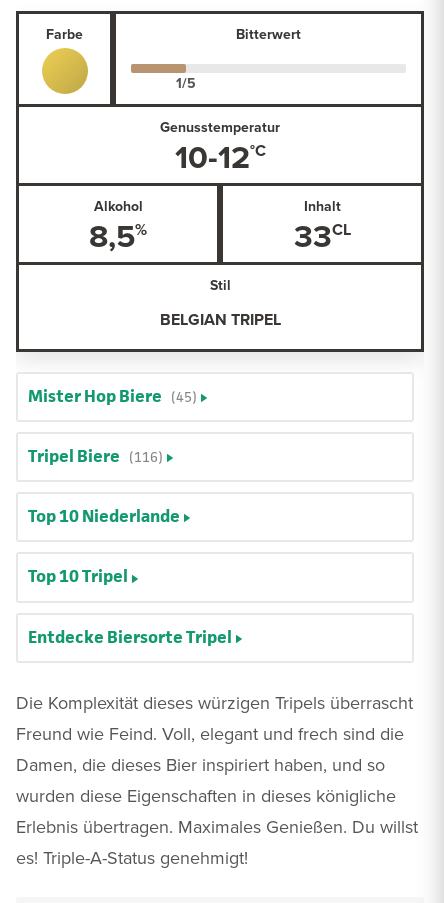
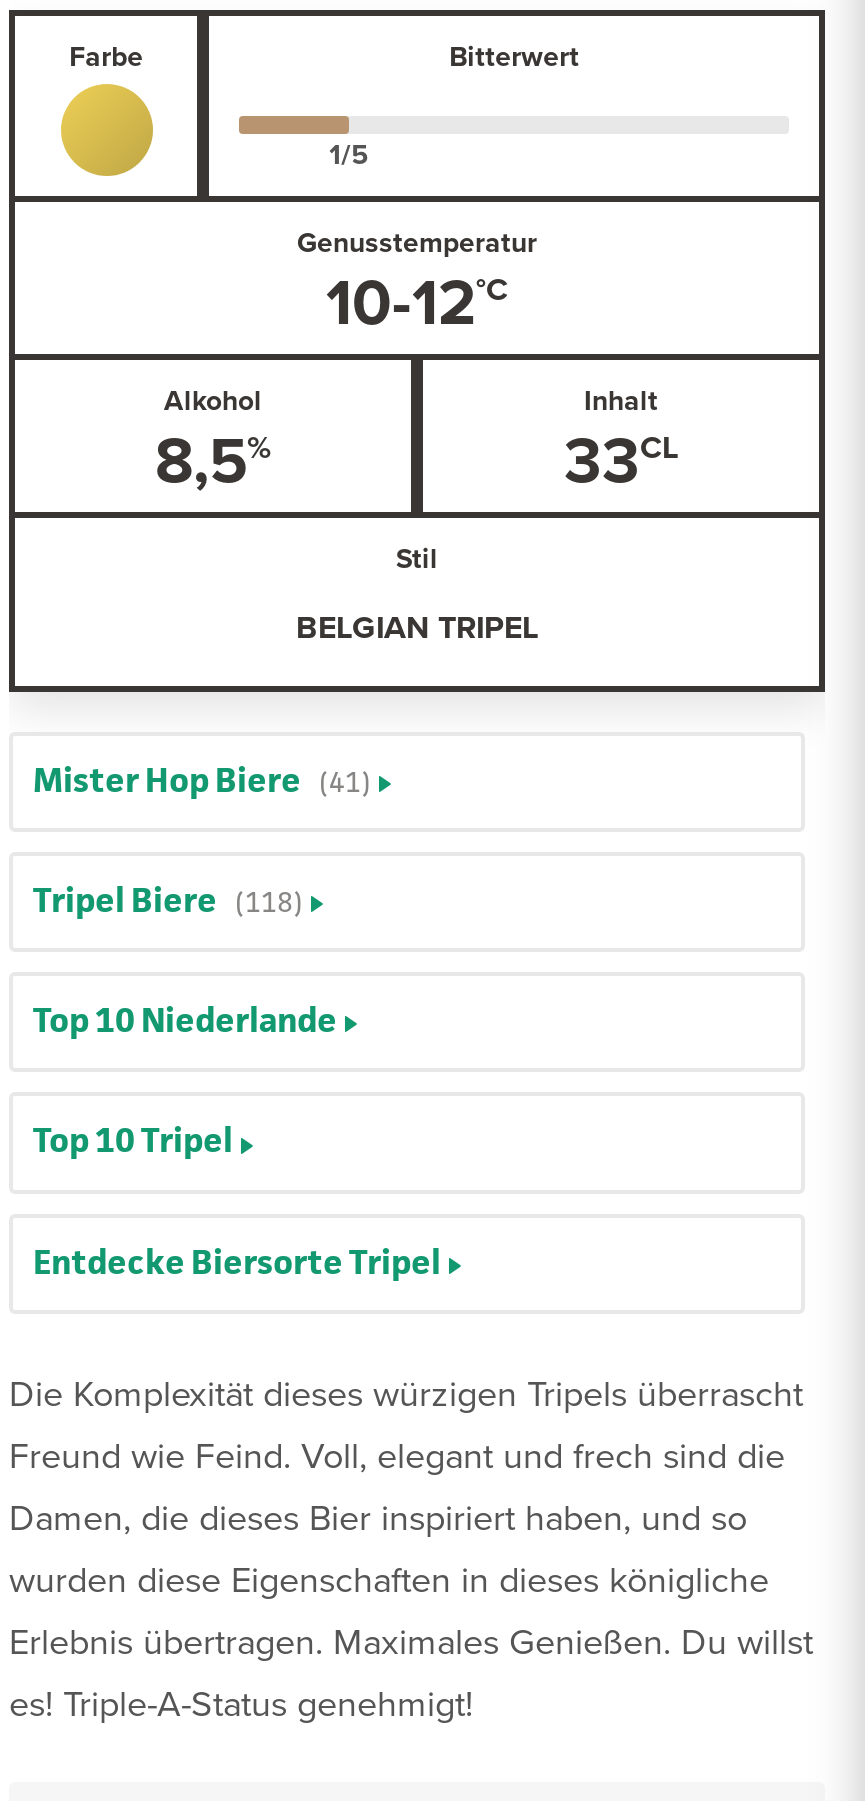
[28,384,197,408] Mister Hop Biere (45) -> [33,757,371,805] Mister Hop Biere (41)
[28,444,163,468] Tripel Biere (116) -> [33,877,303,925] Tripel Biere (118)

